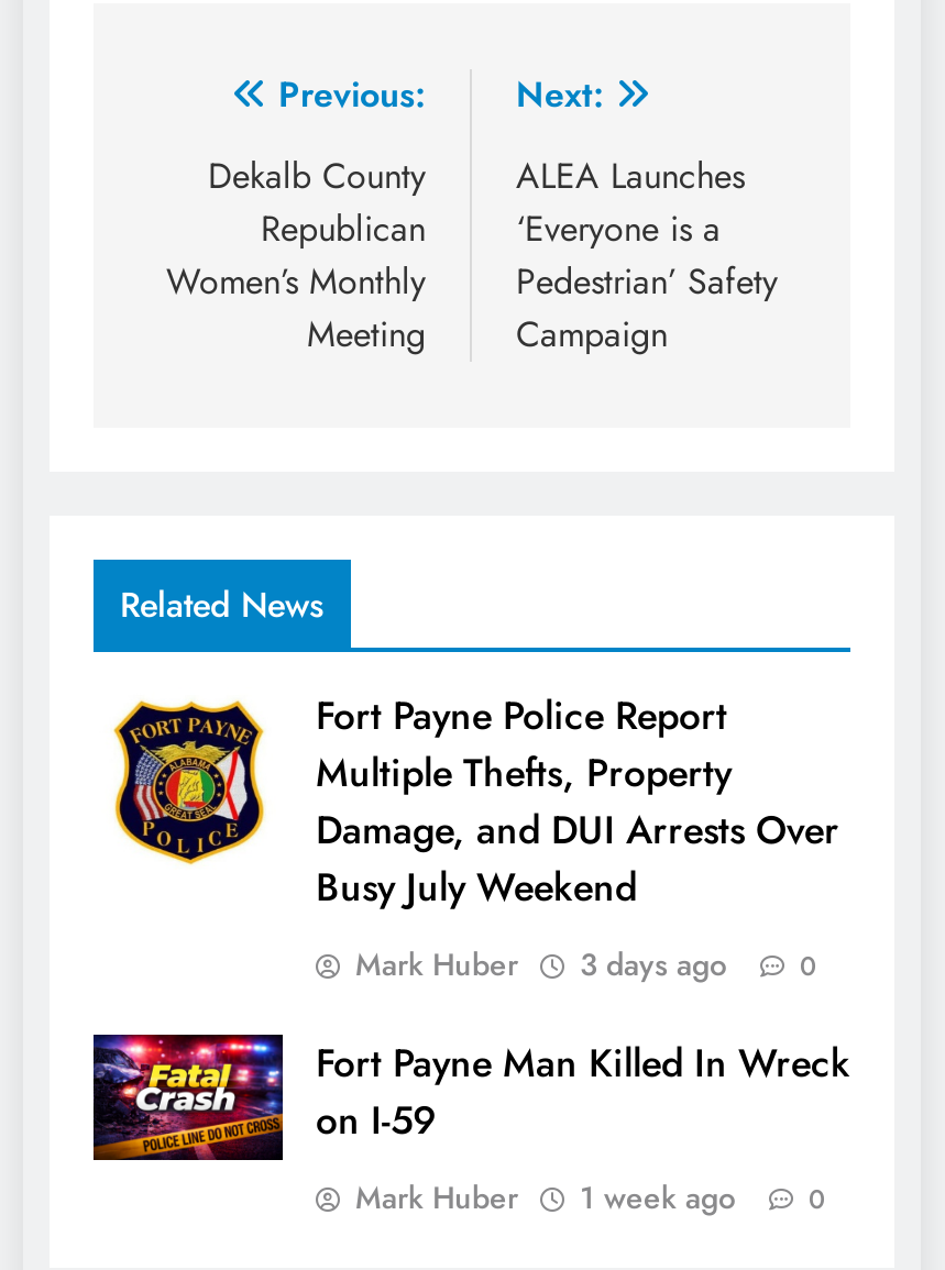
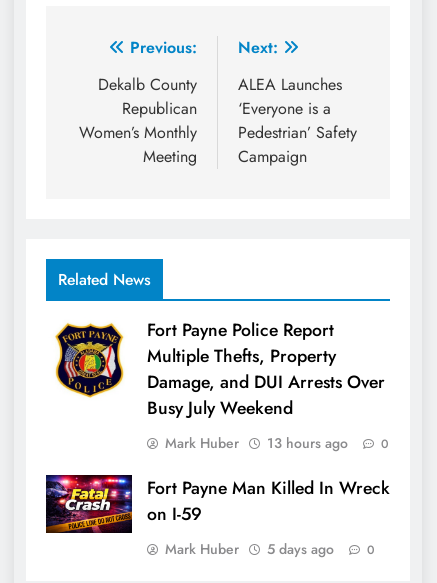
[355,941,817,985] Mark Huber 3 days ago 0 -> [165,433,389,453] Mark Huber 13 hours ago 0
[355,1174,826,1218] Mark Huber 1 week ago 0 -> [165,539,375,559] Mark Huber 5 days ago 0

